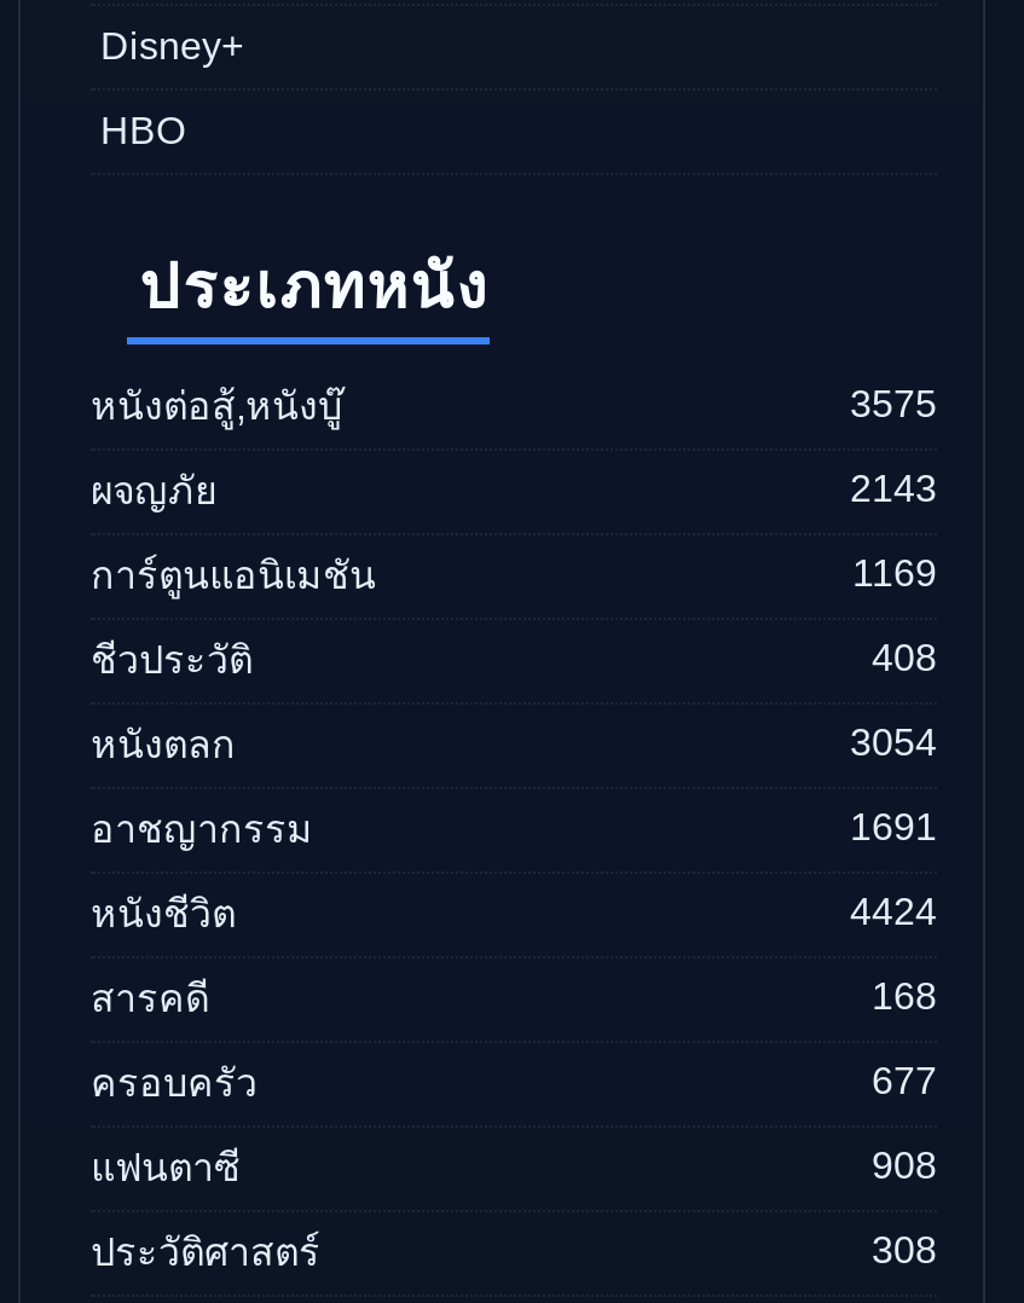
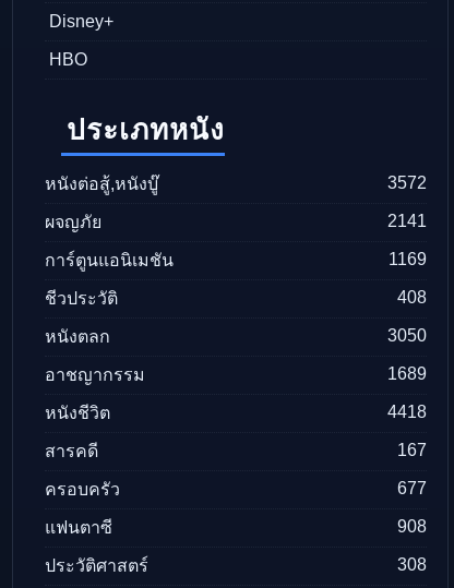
[850,383,937,424] 3575 -> [387,173,427,192] 3572
[850,468,937,509] 2143 -> [387,212,427,230] 2141
[850,722,937,763] 3054 -> [387,326,427,345] 3050
[850,806,937,847] 1691 -> [387,364,427,383] 1689
[850,891,937,932] 4424 -> [387,403,427,421] 4418
[872,975,937,1017] 168 -> [397,441,427,459] 167

